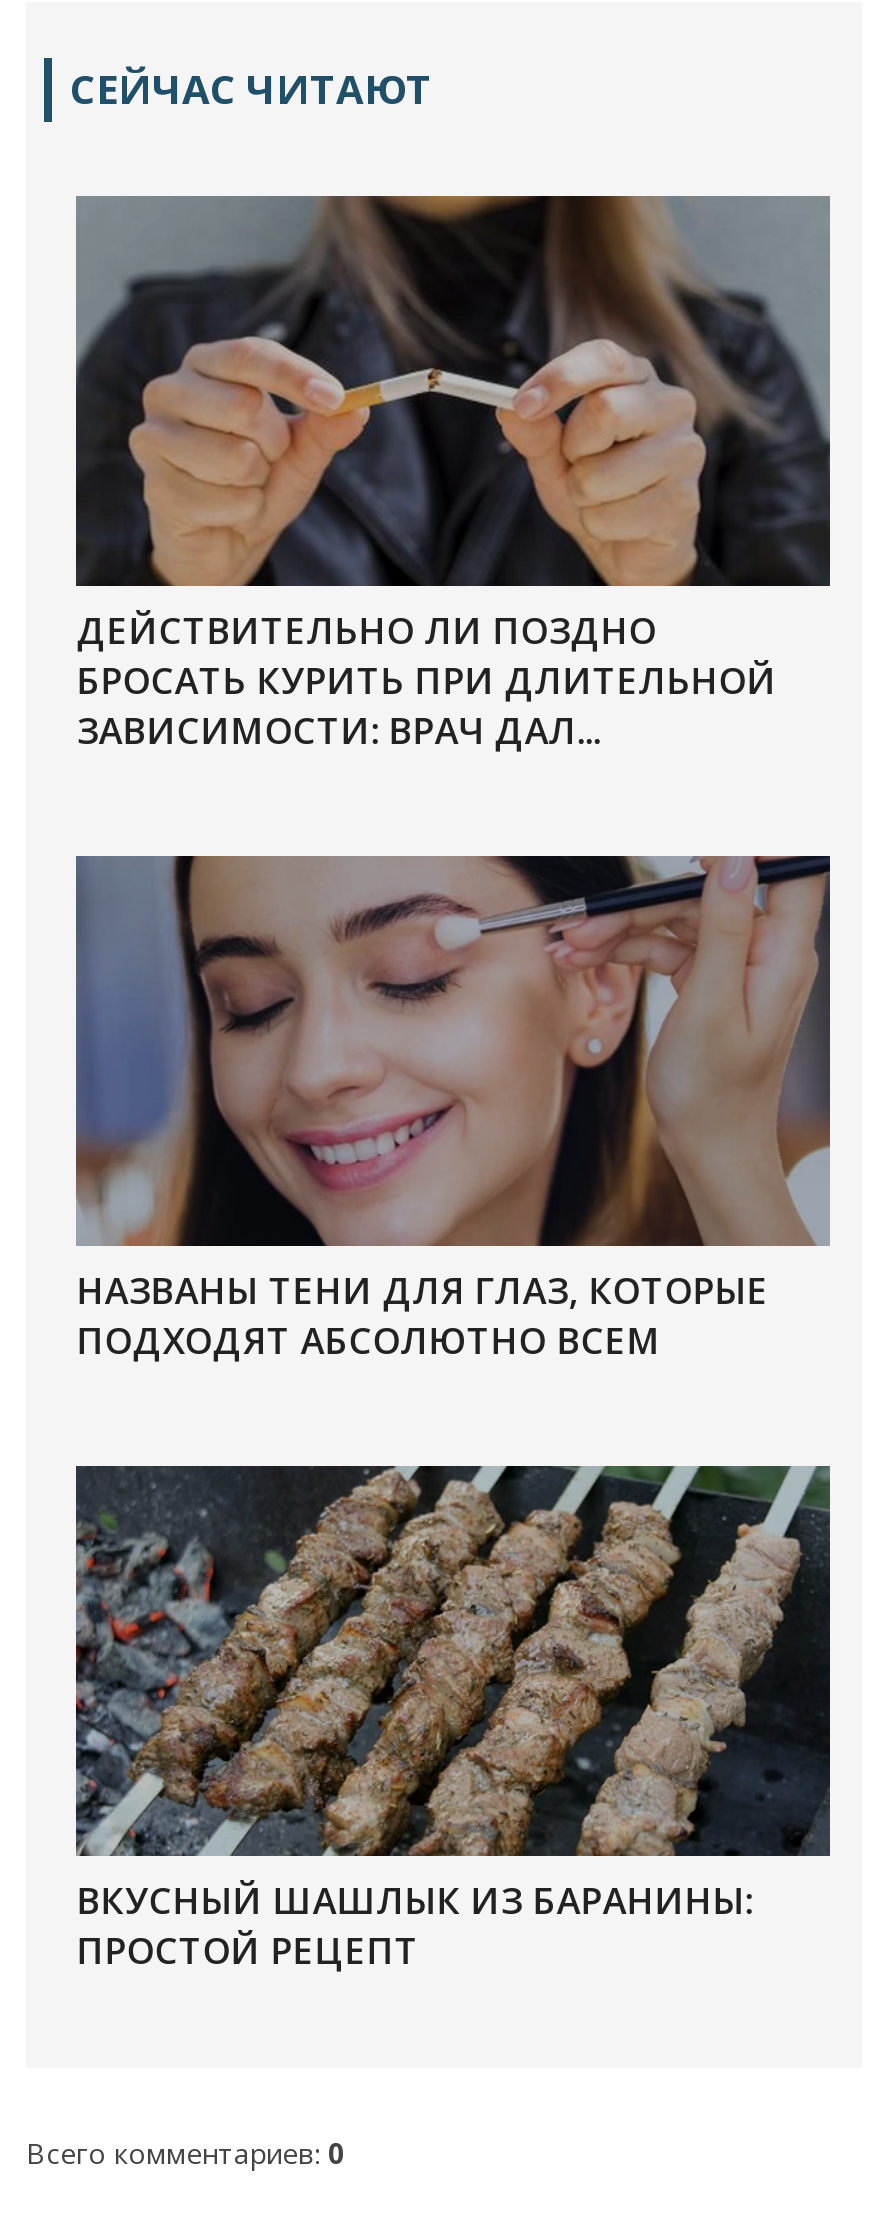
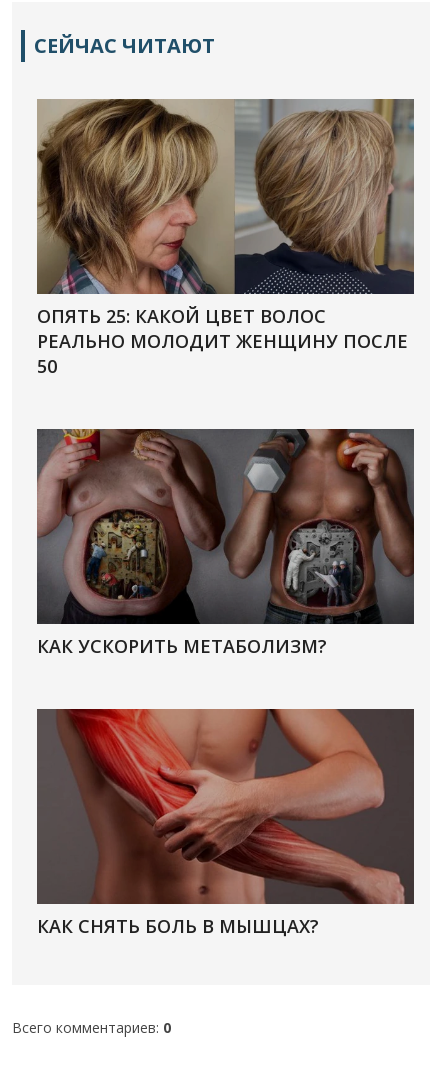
[74,194,830,753] [image] | ДЕЙСТВИТЕЛЬНО ЛИ ПОЗДНО | БРОСАТЬ КУРИТЬ ПРИ ДЛИТЕЛЬНОЙ | ЗАВИСИМОСТИ: ВРАЧ ДАЛ... -> [36,98,414,378] [image] | ОПЯТЬ 25: КАКОЙ ЦВЕТ ВОЛОС | РЕАЛЬНО МОЛОДИТ ЖЕНЩИНУ ПОСЛЕ | 50
[76,854,830,1363] [image] | НАЗВАНЫ ТЕНИ ДЛЯ ГЛАЗ, КОТОРЫЕ | ПОДХОДЯТ АБСОЛЮТНО ВСЕМ -> [37,428,414,658] [image] | КАК УСКОРИТЬ МЕТАБОЛИЗМ?
[76,1464,830,1973] [image] | ВКУСНЫЙ ШАШЛЫК ИЗ БАРАНИНЫ: | ПРОСТОЙ РЕЦЕПТ -> [37,708,414,938] [image] | КАК СНЯТЬ БОЛЬ В МЫШЦАХ?

